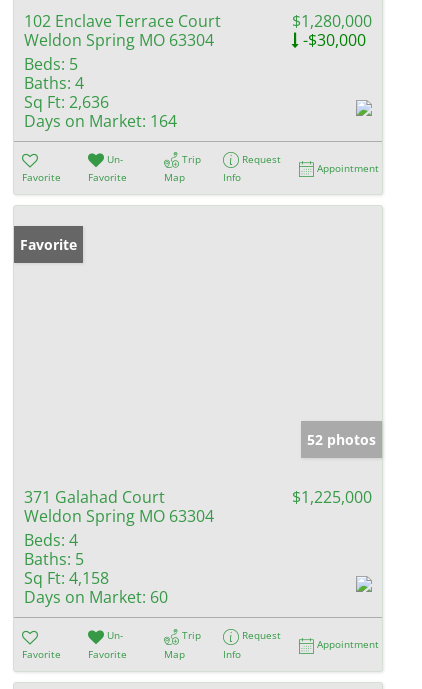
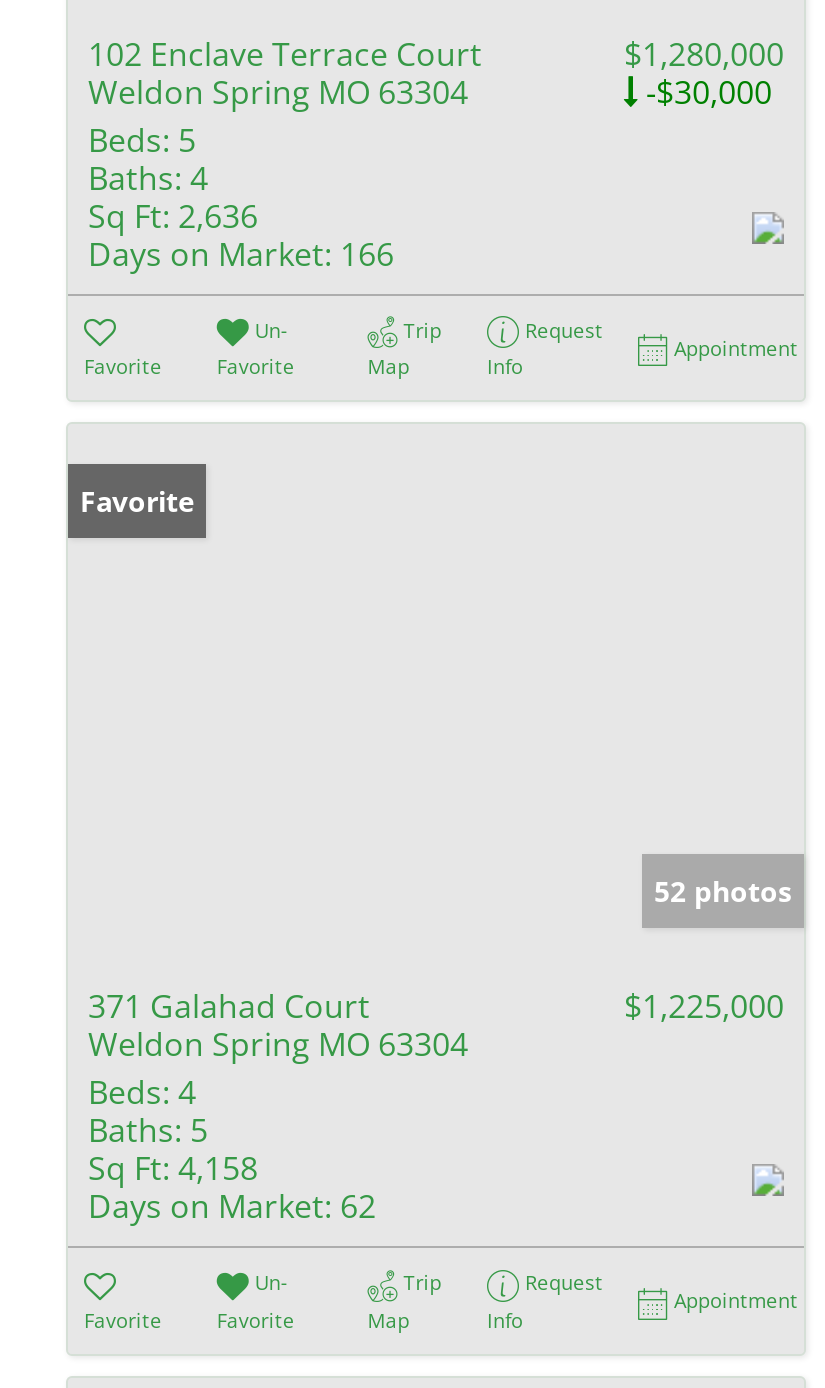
[24,110,177,132] Days on Market: 164 -> [88,232,394,276] Days on Market: 166
[24,586,168,608] Days on Market: 60 -> [88,1185,376,1229] Days on Market: 62

